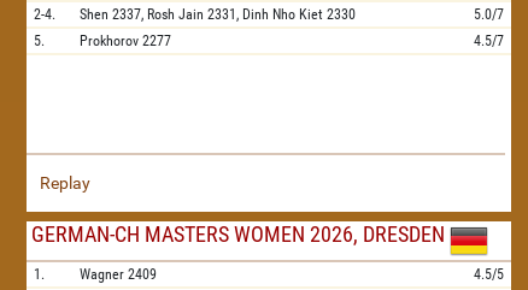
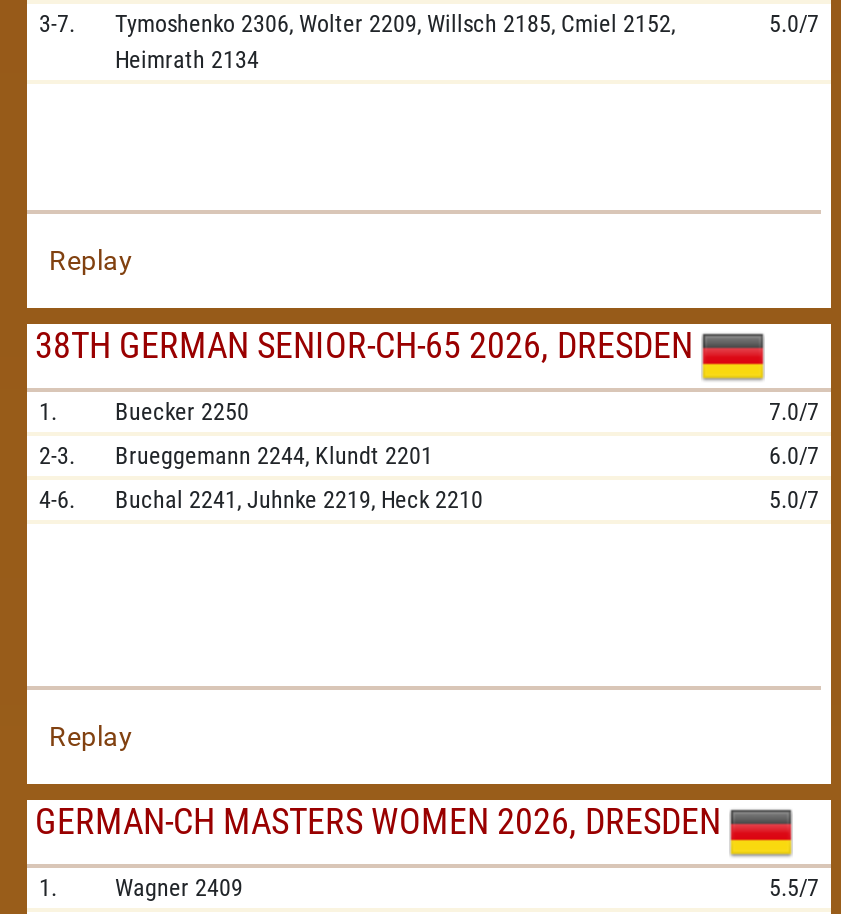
[34,6,356,23] 2-4. | Shen 2337, Rosh Jain 2331, Dinh Nho Kiet 2330 -> [39,10,675,74] 3-7. | Tymoshenko 2306, Wolter 2209, Willsch 2185, Cmiel 2152, | Heimrath 2134
[34,32,504,49] 5. | Prokhorov 2277 | 4.5/7 -> [35,244,819,514] Replay | 38TH GERMAN SENIOR-CH-65 2026, DRESDEN | 1. | Buecker 2250 | 7.0/7 | 2-3. | Brueggemann 2244, Klundt 2201 | 6.0/7 | 4-6. | Buchal 2241, Juhnke 2219, Heck 2210 | 5.0/7
[474,266,504,283] 4.5/5 -> [769,874,819,902] 5.5/7

